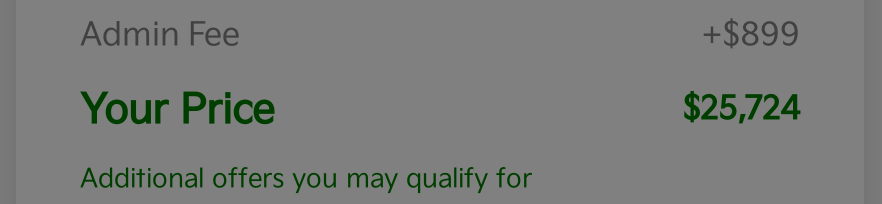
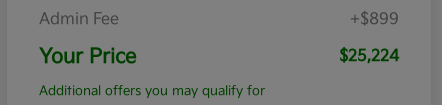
[682,91,800,129] $25,724 -> [339,47,399,66] $25,224

